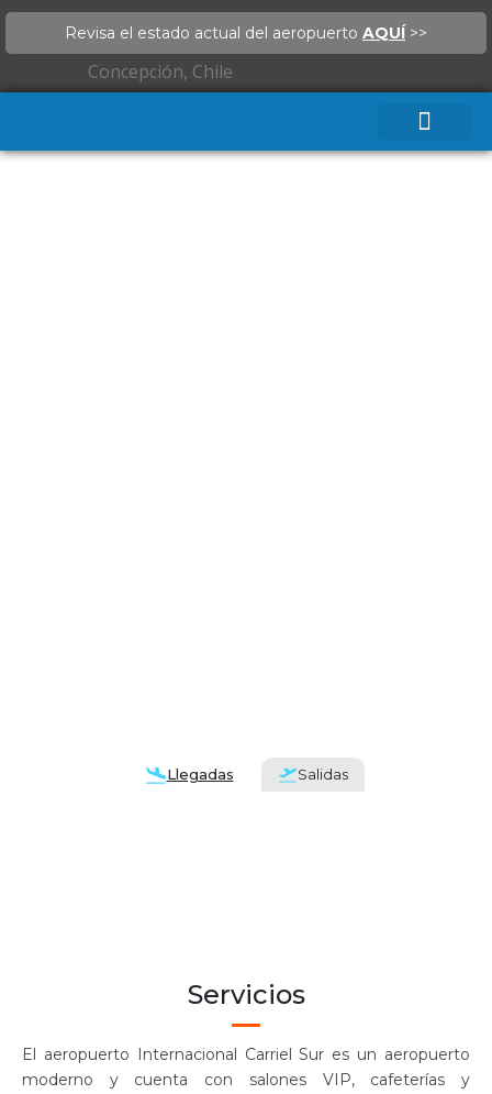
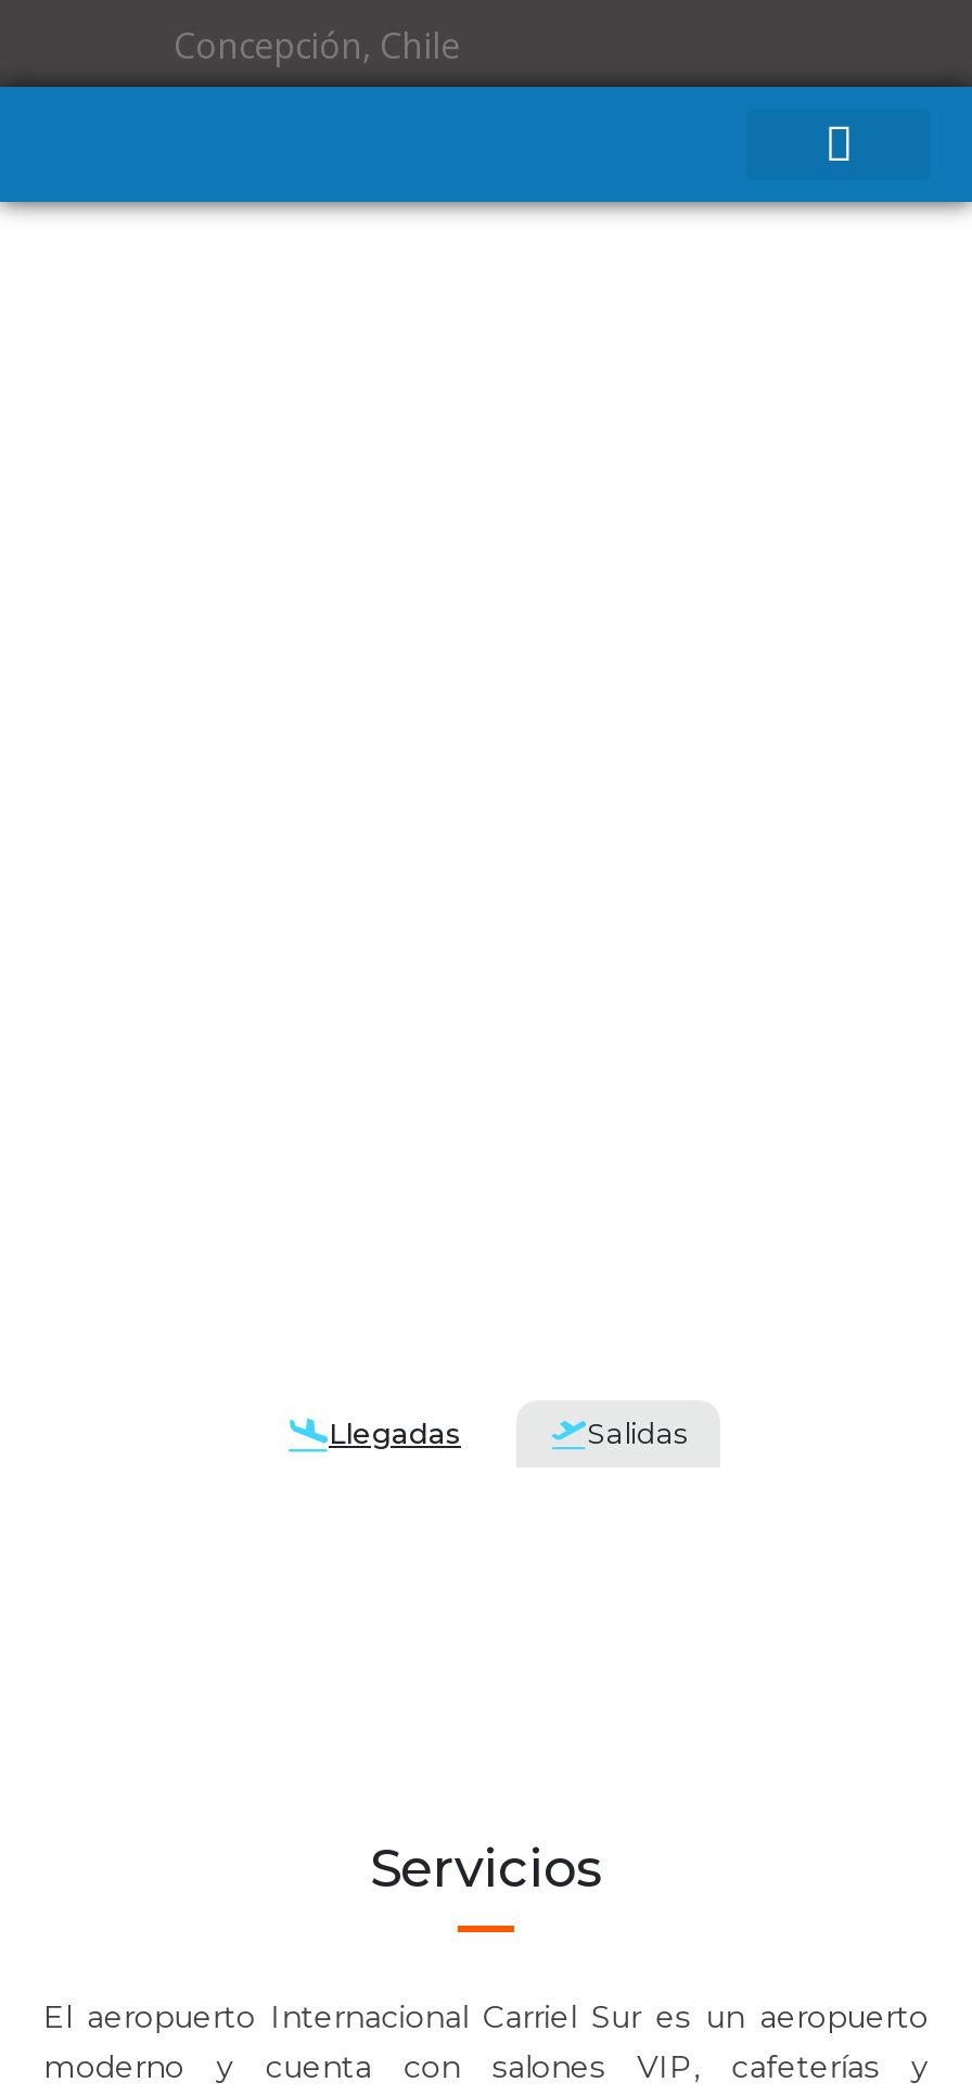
[65,23,427,43] Revisa el estado actual del aeropuerto AQUÍ >> -> none

